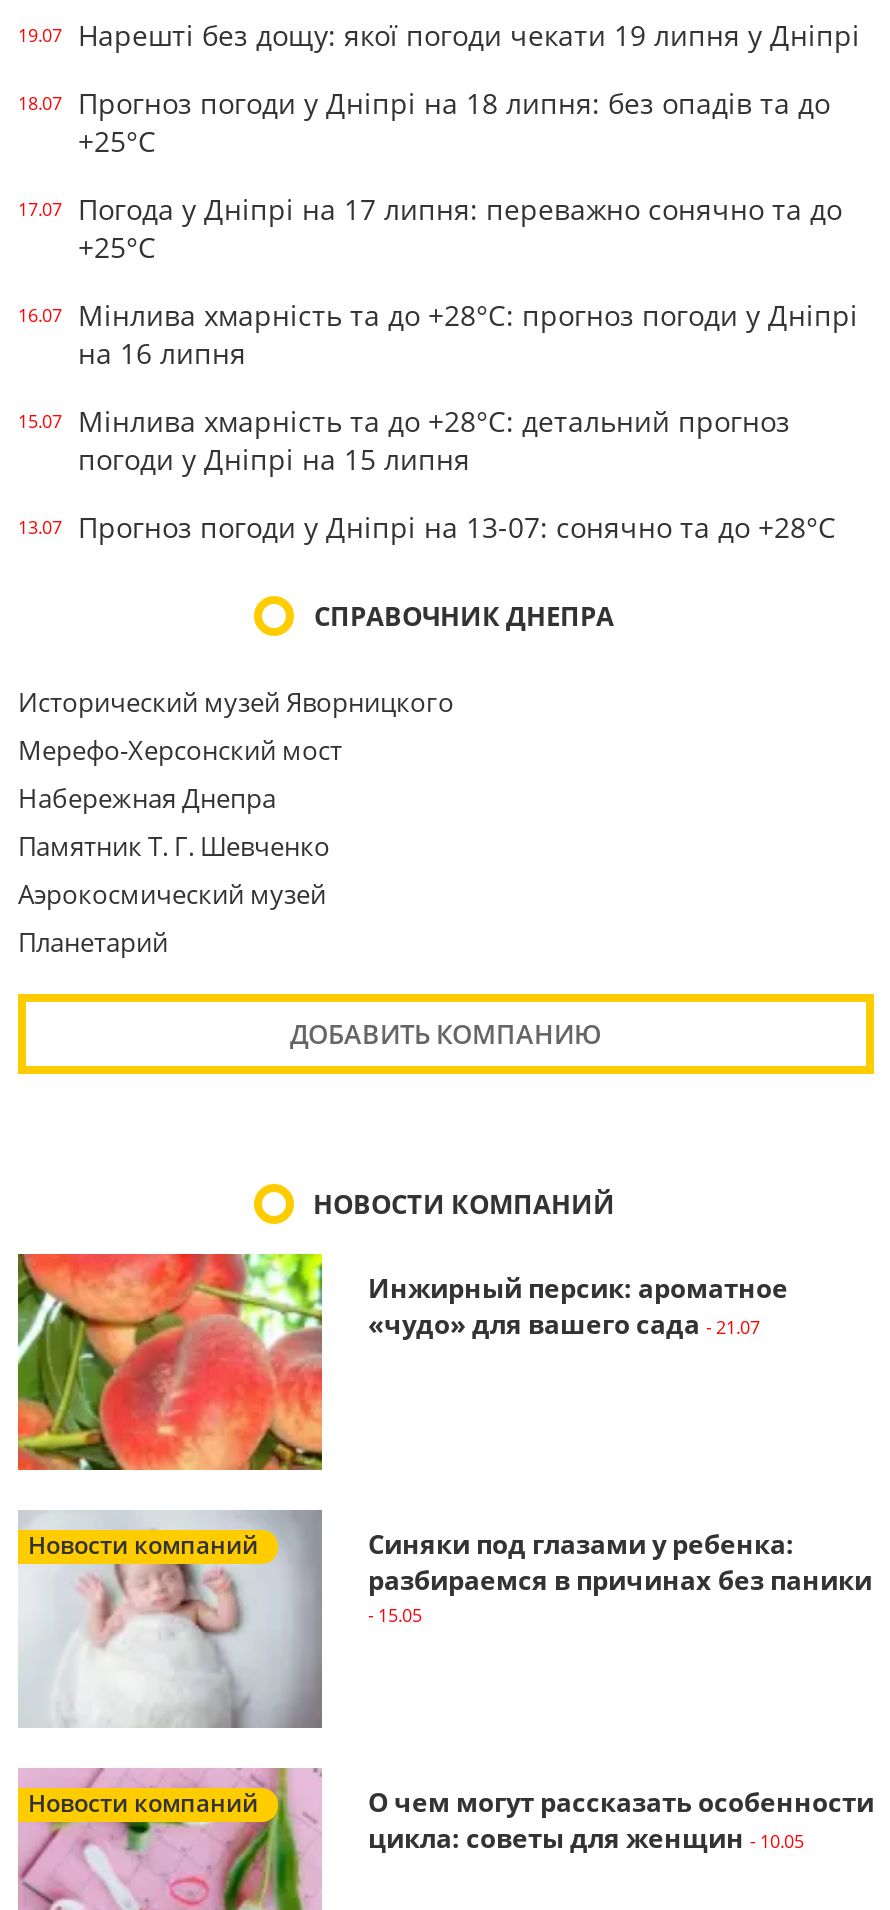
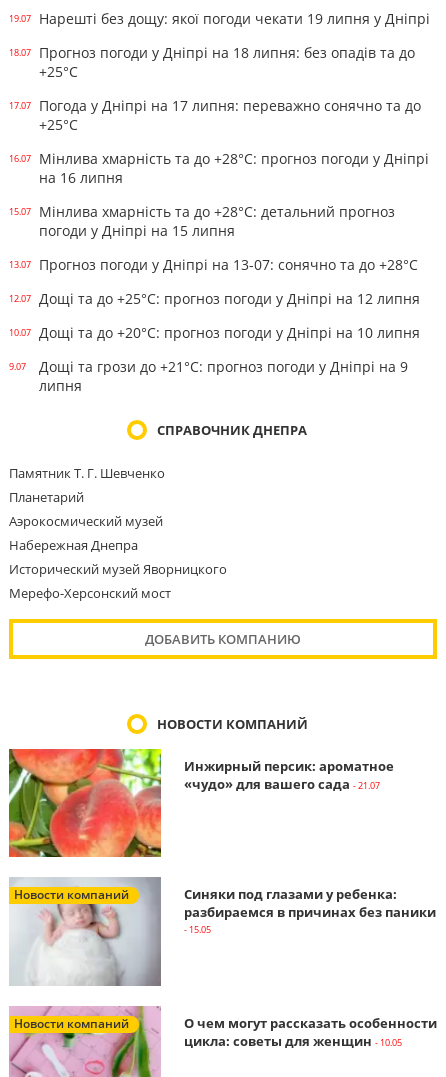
none -> [9,289,420,395] 12.07 | Дощі та до +25°С: прогноз погоди у Дніпрі на 12 липня | 10.07 | Дощі та до +20°С: прогноз погоди у Дніпрі на 10 липня | 9.07 | Дощі та грози до +21°С: прогноз погоди у Дніпрі на 9 | липня
moved [18,683,454,767] -> [9,560,227,602]: Исторический музей Яворницкого | Мерефо-Херсонский мост
moved [18,779,330,959] -> [9,464,165,554]: Памятник Т. Г. Шевченко | Планетарий | Аэрокосмический музей | Набережная Днепра

